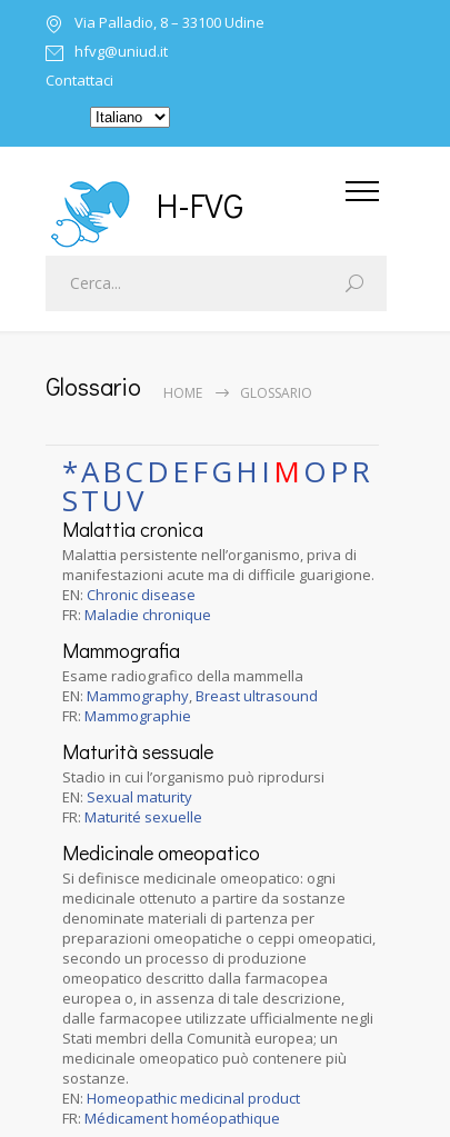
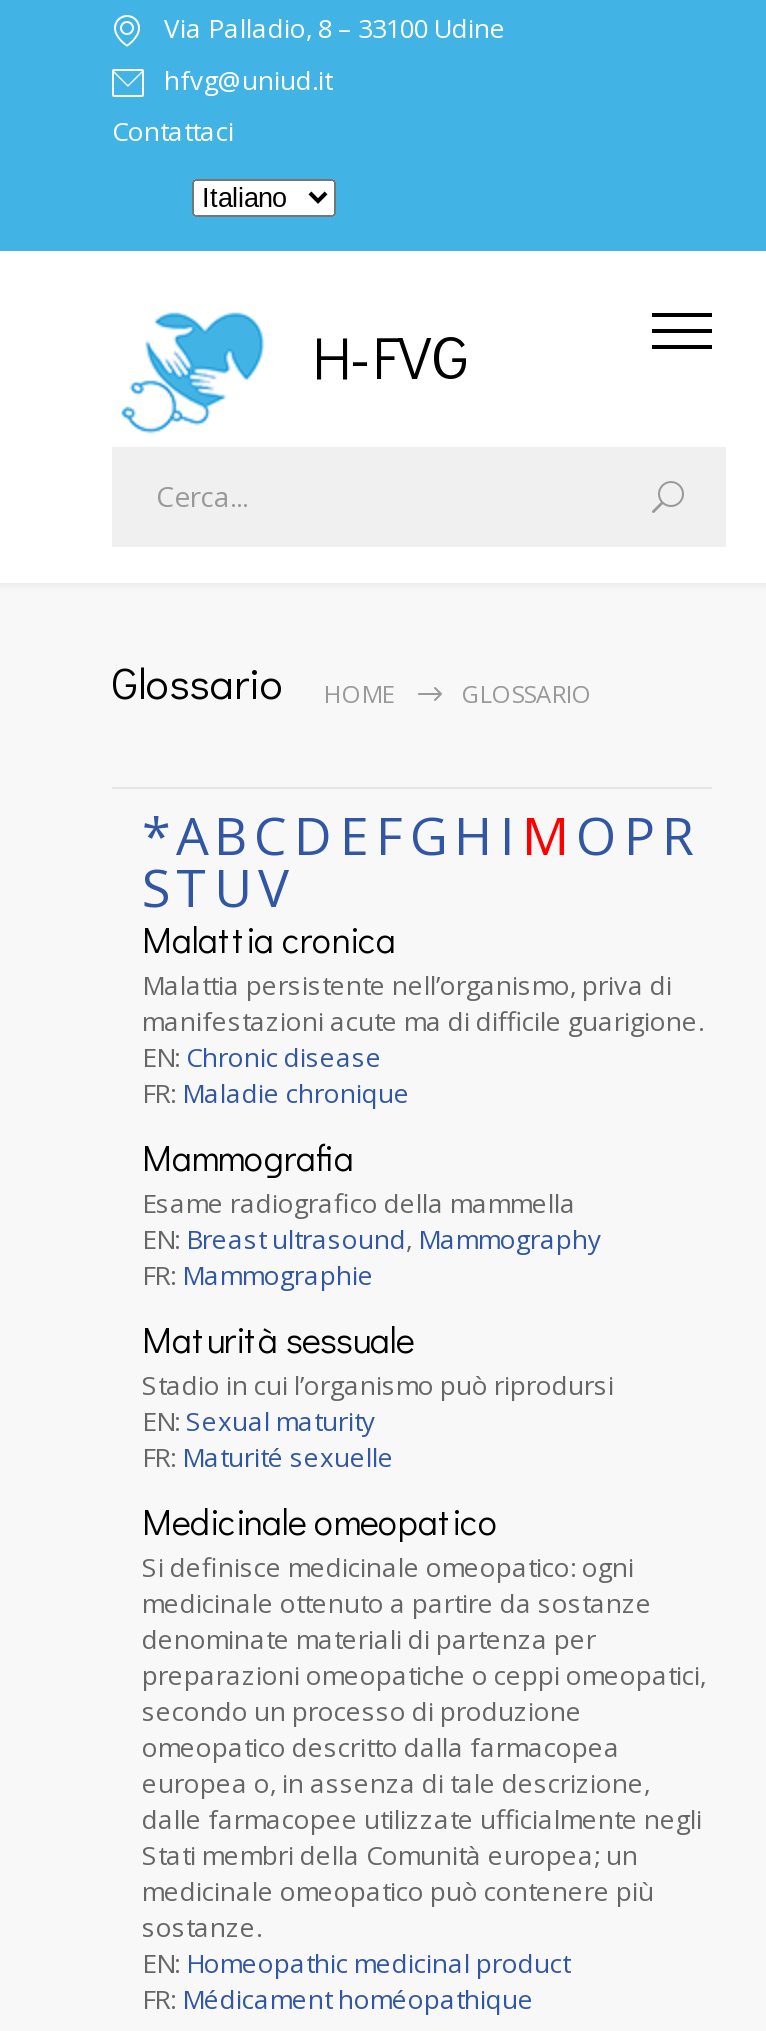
[62,686,318,706] EN: Mammography, Breast ultrasound -> [142,1221,602,1257] EN: Breast ultrasound, Mammography

